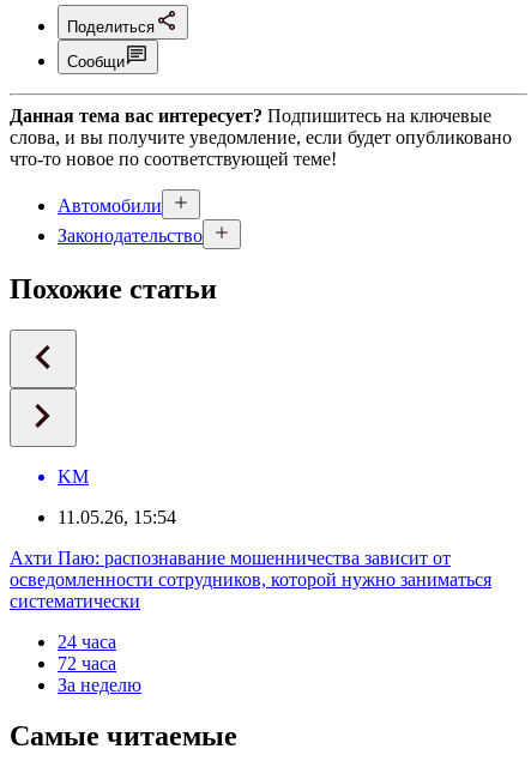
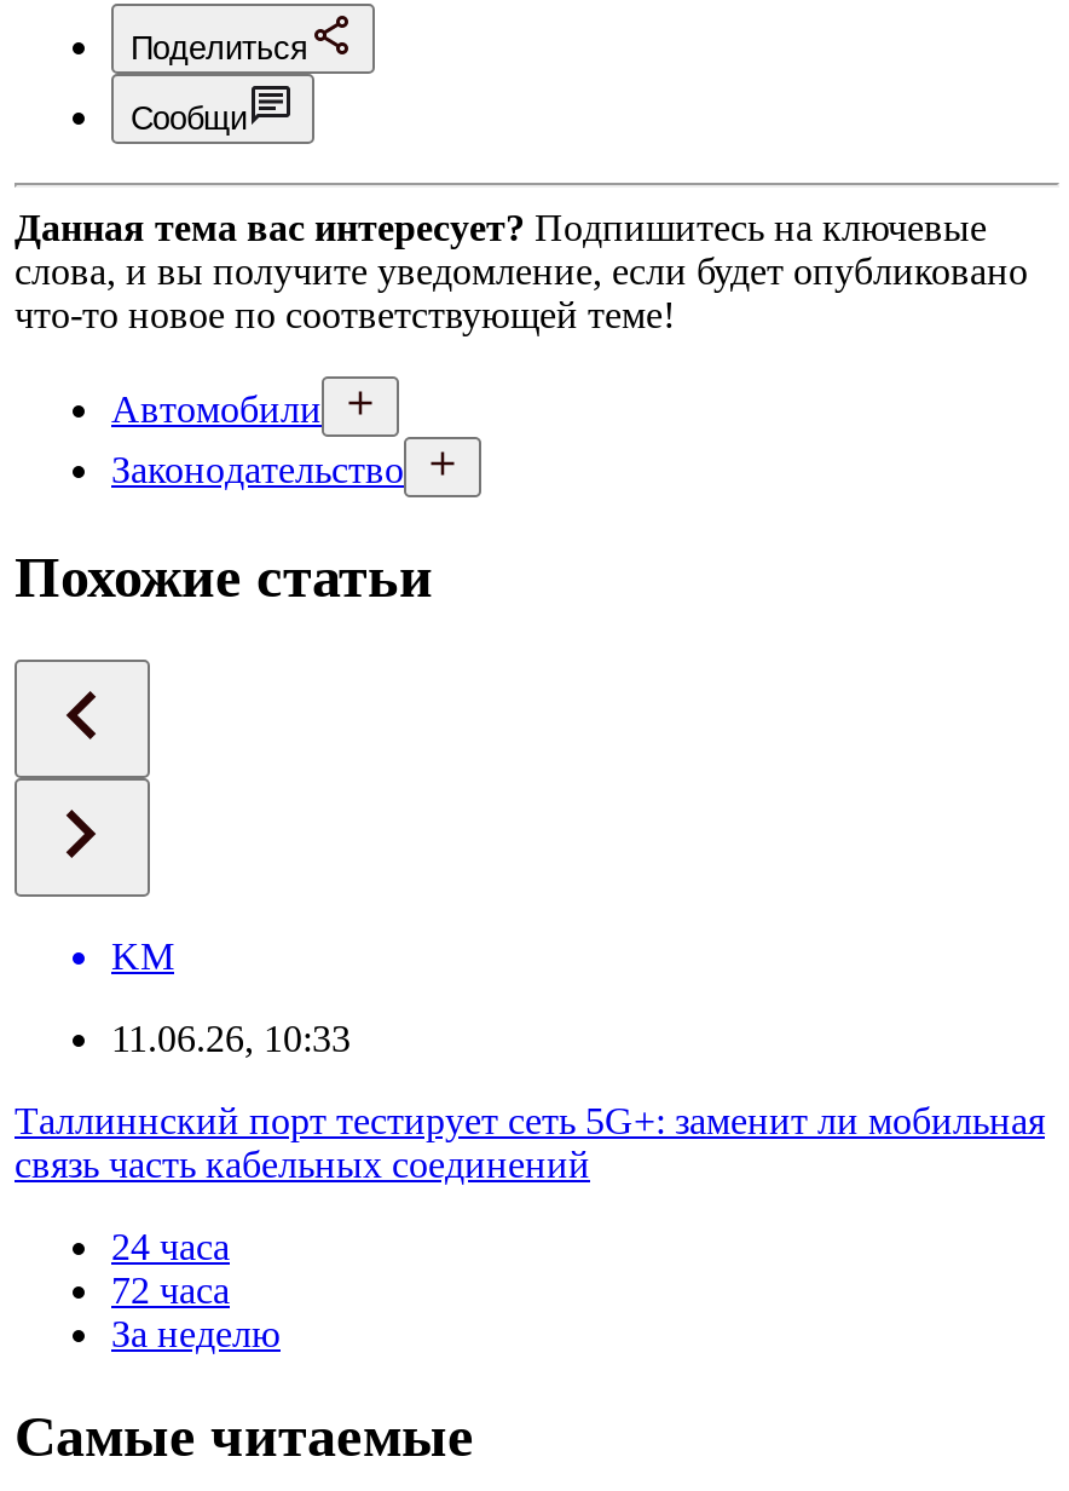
[58,507,176,527] 11.05.26, 15:54 -> [111,1017,351,1058] 11.06.26, 10:33
[10,547,491,611] Ахти Паю: распознавание мошенничества зависит от | осведомленности сотрудников, которой нужно заниматься | систематически -> [15,1099,1045,1184] Таллиннский порт тестирует сеть 5G+: заменит ли мобильная | связь часть кабельных соединений

